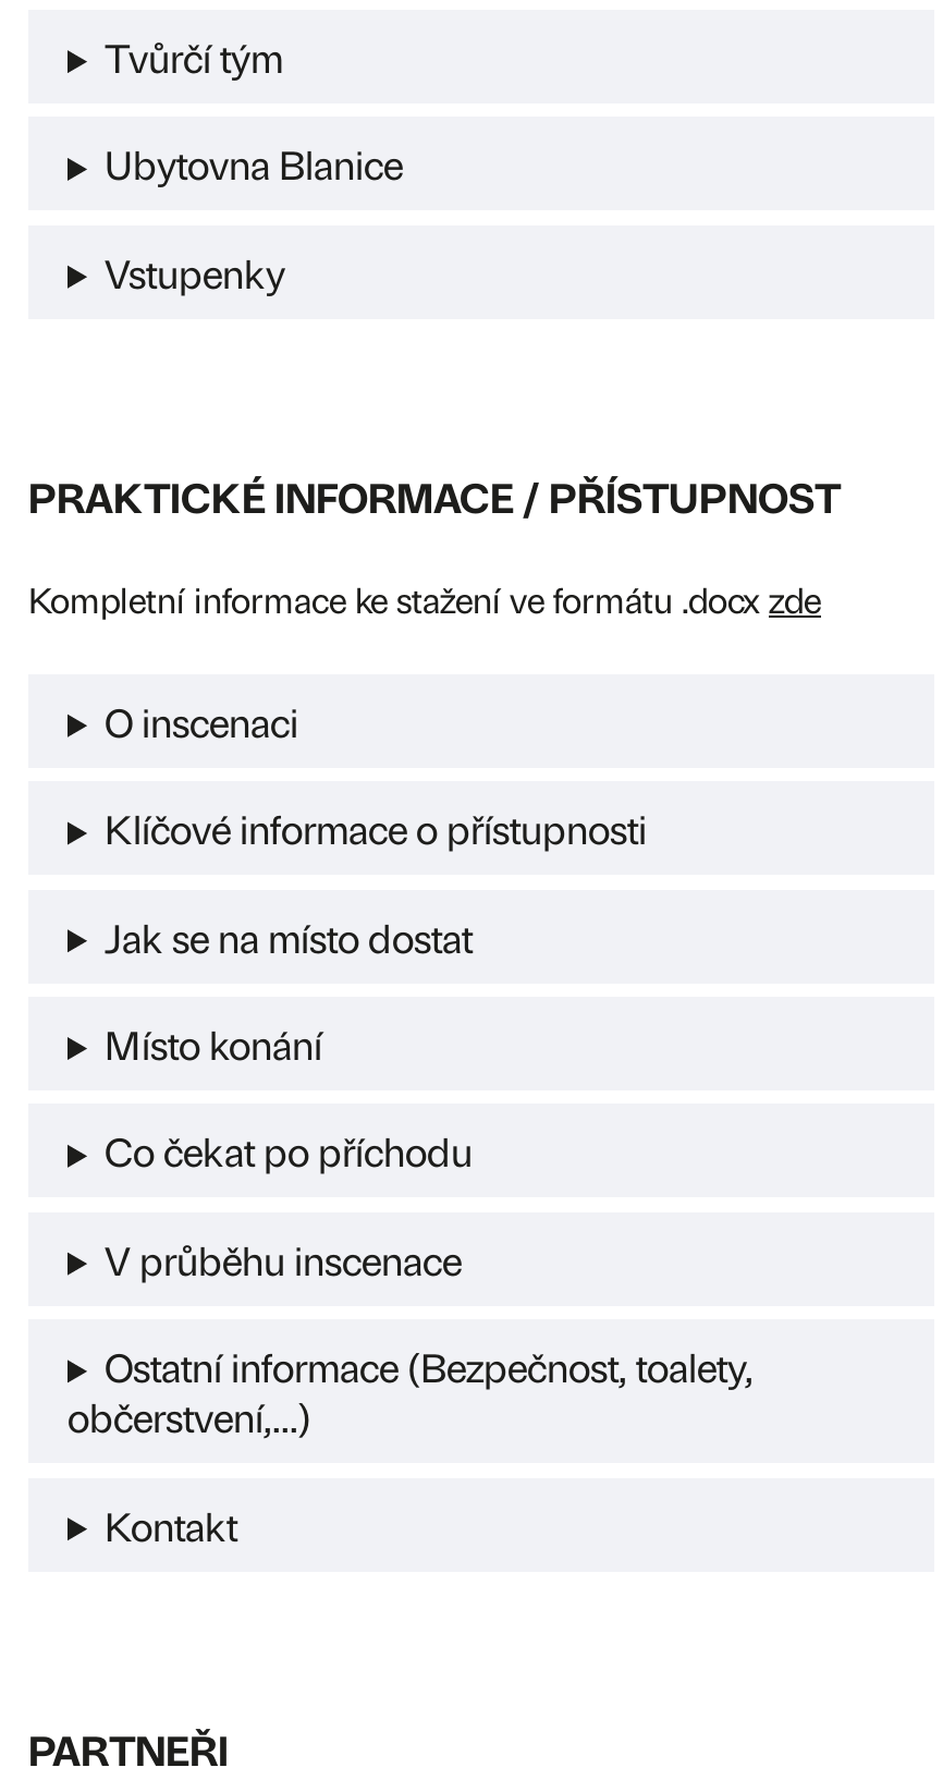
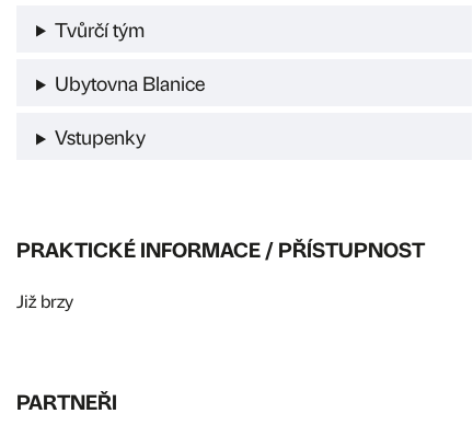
[28,576,821,1549] Kompletní informace ke stažení ve formátu .docx zde | O inscenaci | Klíčové informace o přístupnosti | Jak se na místo dostat | Místo konání | Co čekat po příchodu | V průběhu inscenace | Ostatní informace (Bezpečnost, toalety, | občerstvení,...) | Kontakt -> [16,290,73,313] Již brzy

